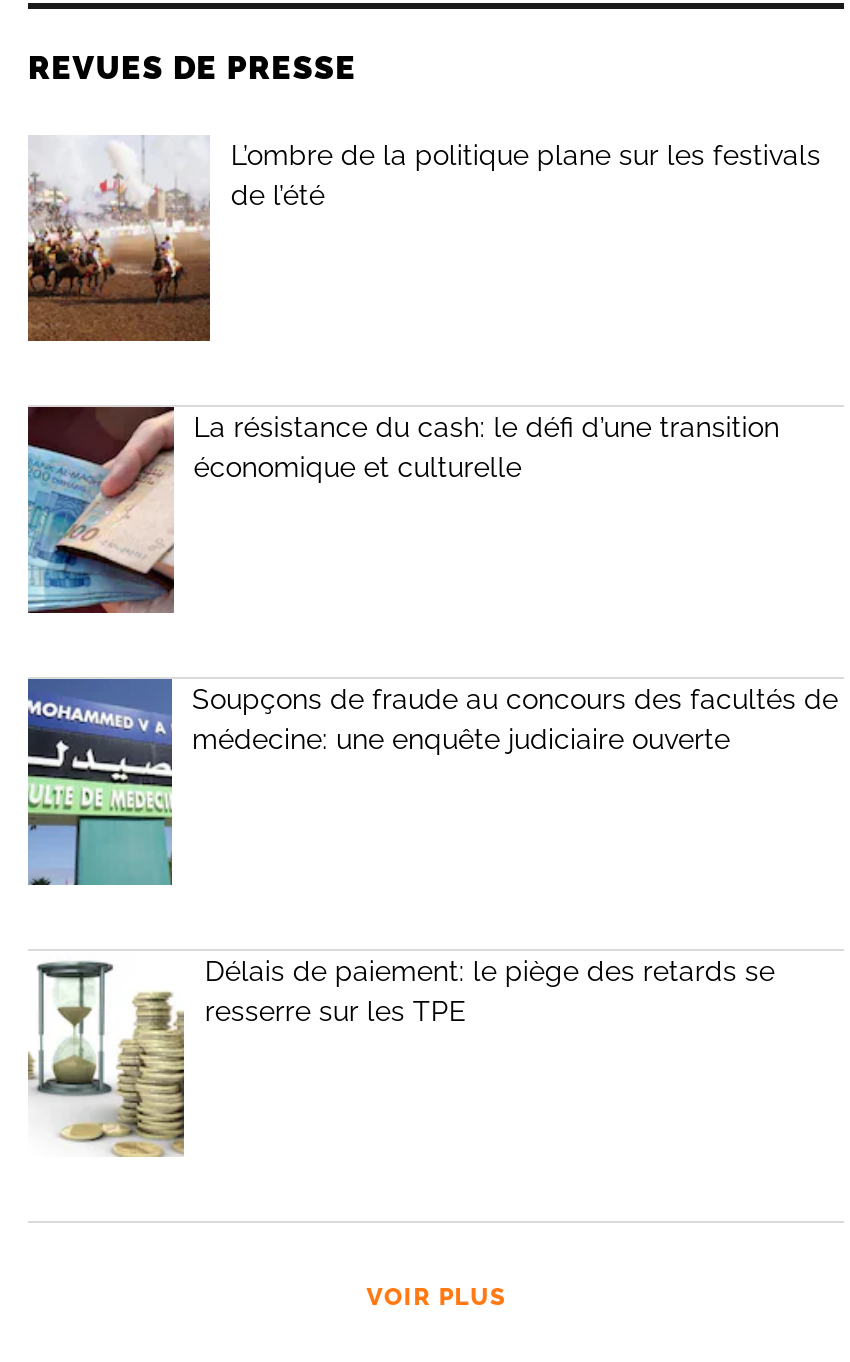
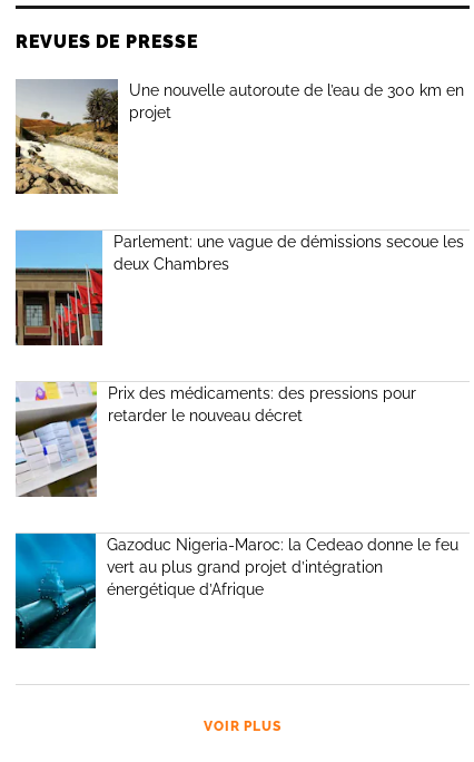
[26,137,821,343] [image] | L’ombre de la politique plane sur les festivals | de l’été -> [14,79,464,195] [image] | Une nouvelle autoroute de l’eau de 300 km en | projet
[26,405,779,615] [image] | La résistance du cash: le défi d’une transition | économique et culturelle -> [14,229,464,346] [image] | Parlement: une vague de démissions secoue les | deux Chambres
[26,677,838,887] [image] | Soupçons de fraude au concours des facultés de | médecine: une enquête judiciaire ouverte -> [16,381,417,498] [image] | Prix des médicaments: des pressions pour | retarder le nouveau décret
[26,951,775,1159] [image] | Délais de paiement: le piège des retards se | resserre sur les TPE -> [14,533,458,649] [image] | Gazoduc Nigeria-Maroc: la Cedeao donne le feu | vert au plus grand projet d’intégration | énergétique d’Afrique

